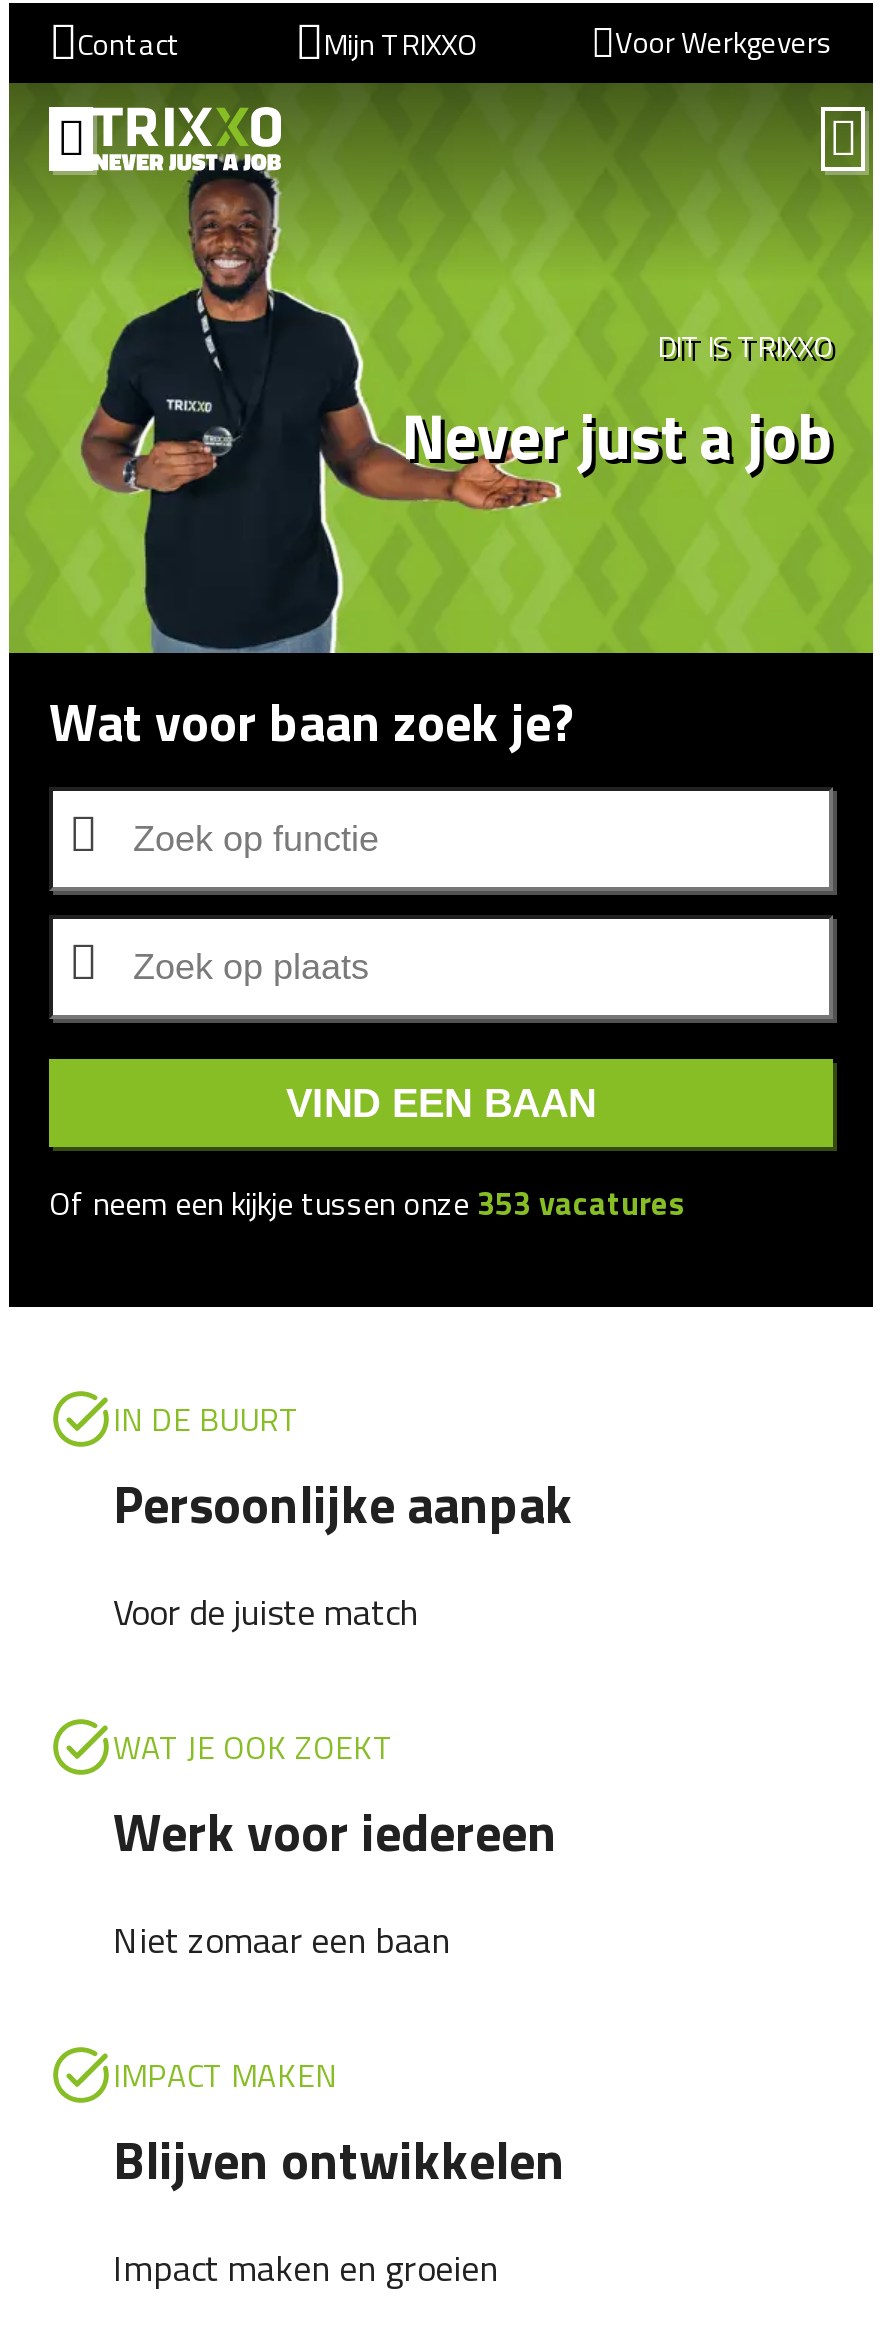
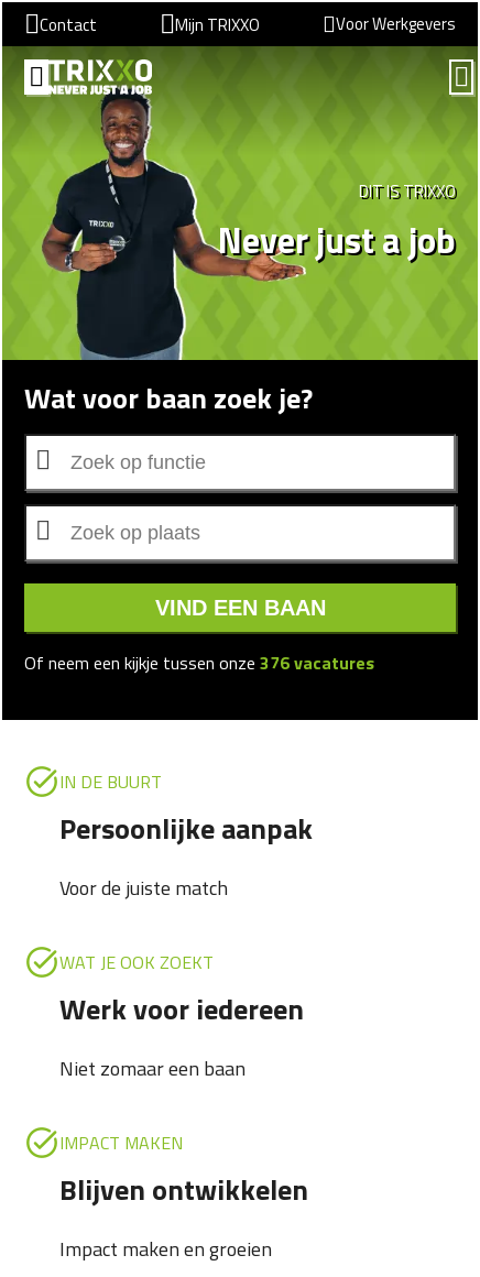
[49,1180,685,1228] Of neem een kijkje tussen onze 353 vacatures -> [24,650,374,676] Of neem een kijkje tussen onze 376 vacatures

